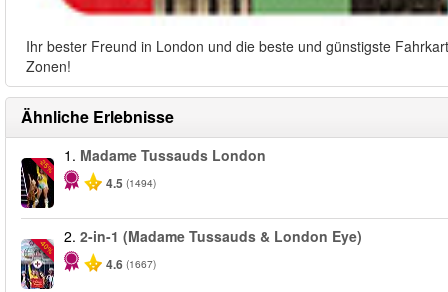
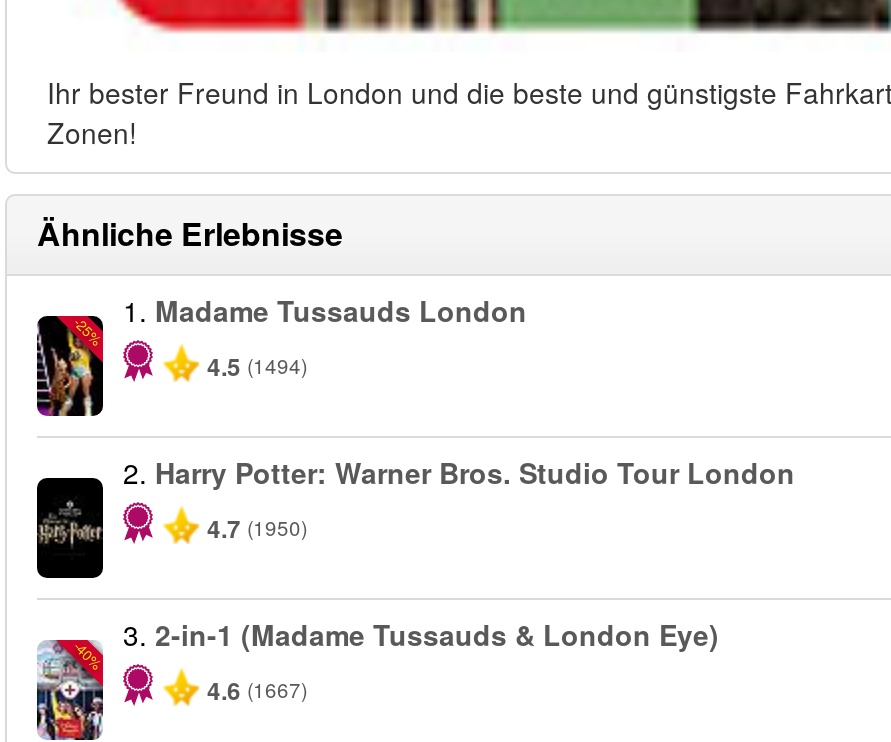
none -> [37,452,795,578] [image] | 2. Harry Potter: Warner Bros. Studio Tour London | 4.7 (1950)
[64,226,362,246] 2. 2-in-1 (Madame Tussauds & London Eye) -> [123,614,719,654] 3. 2-in-1 (Madame Tussauds & London Eye)

